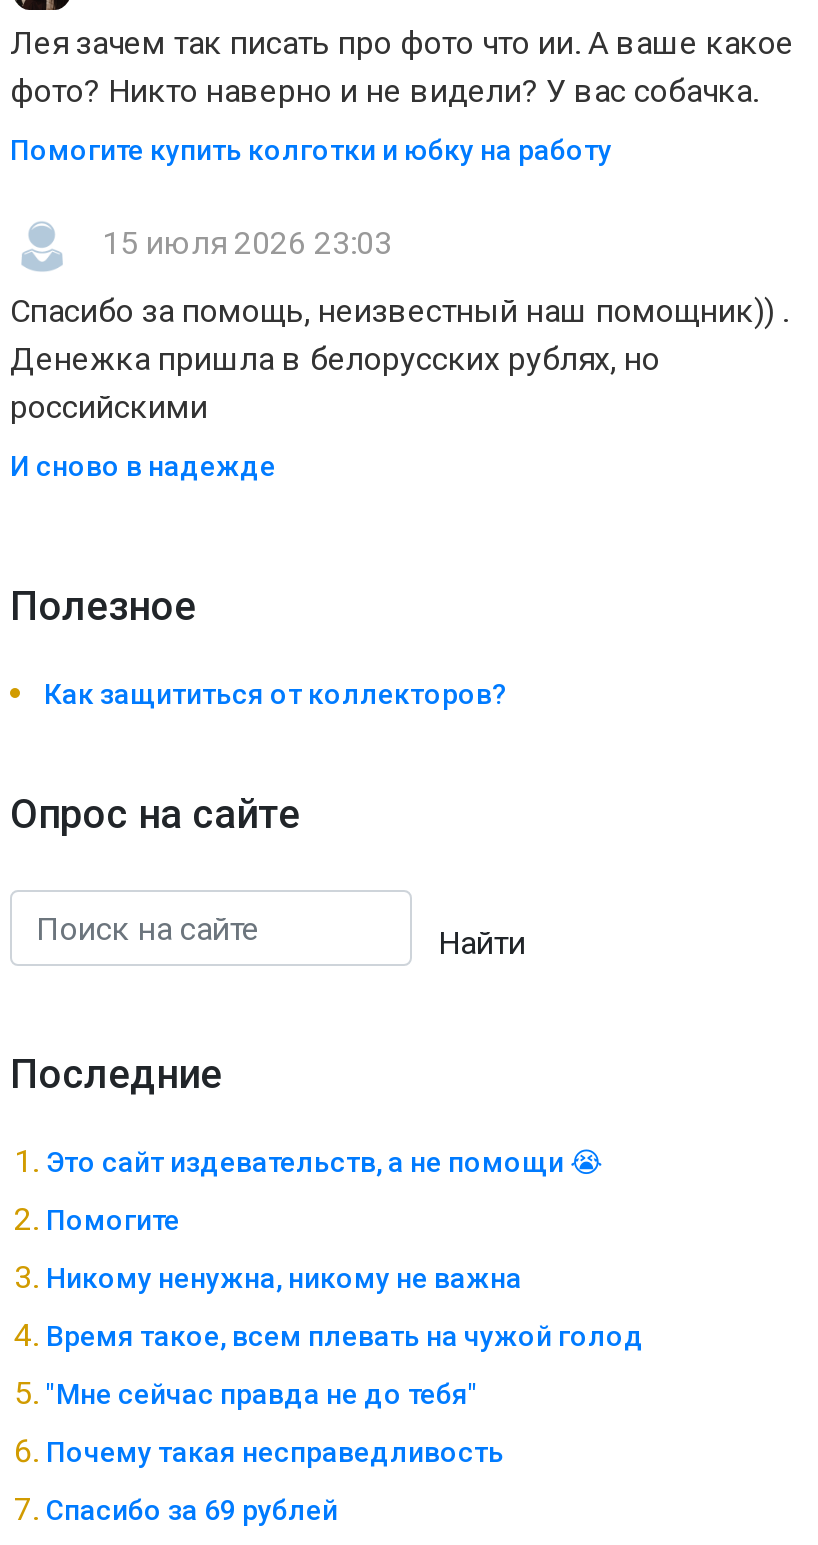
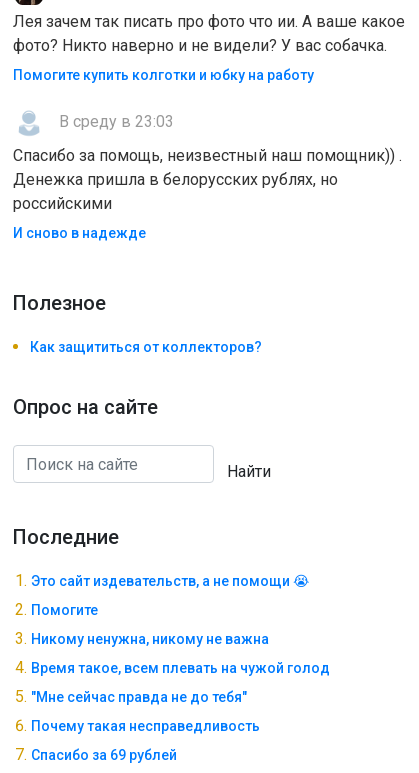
[94,225,392,263] 15 июля 2026 23:03 -> [55,112,174,131] В среду в 23:03

